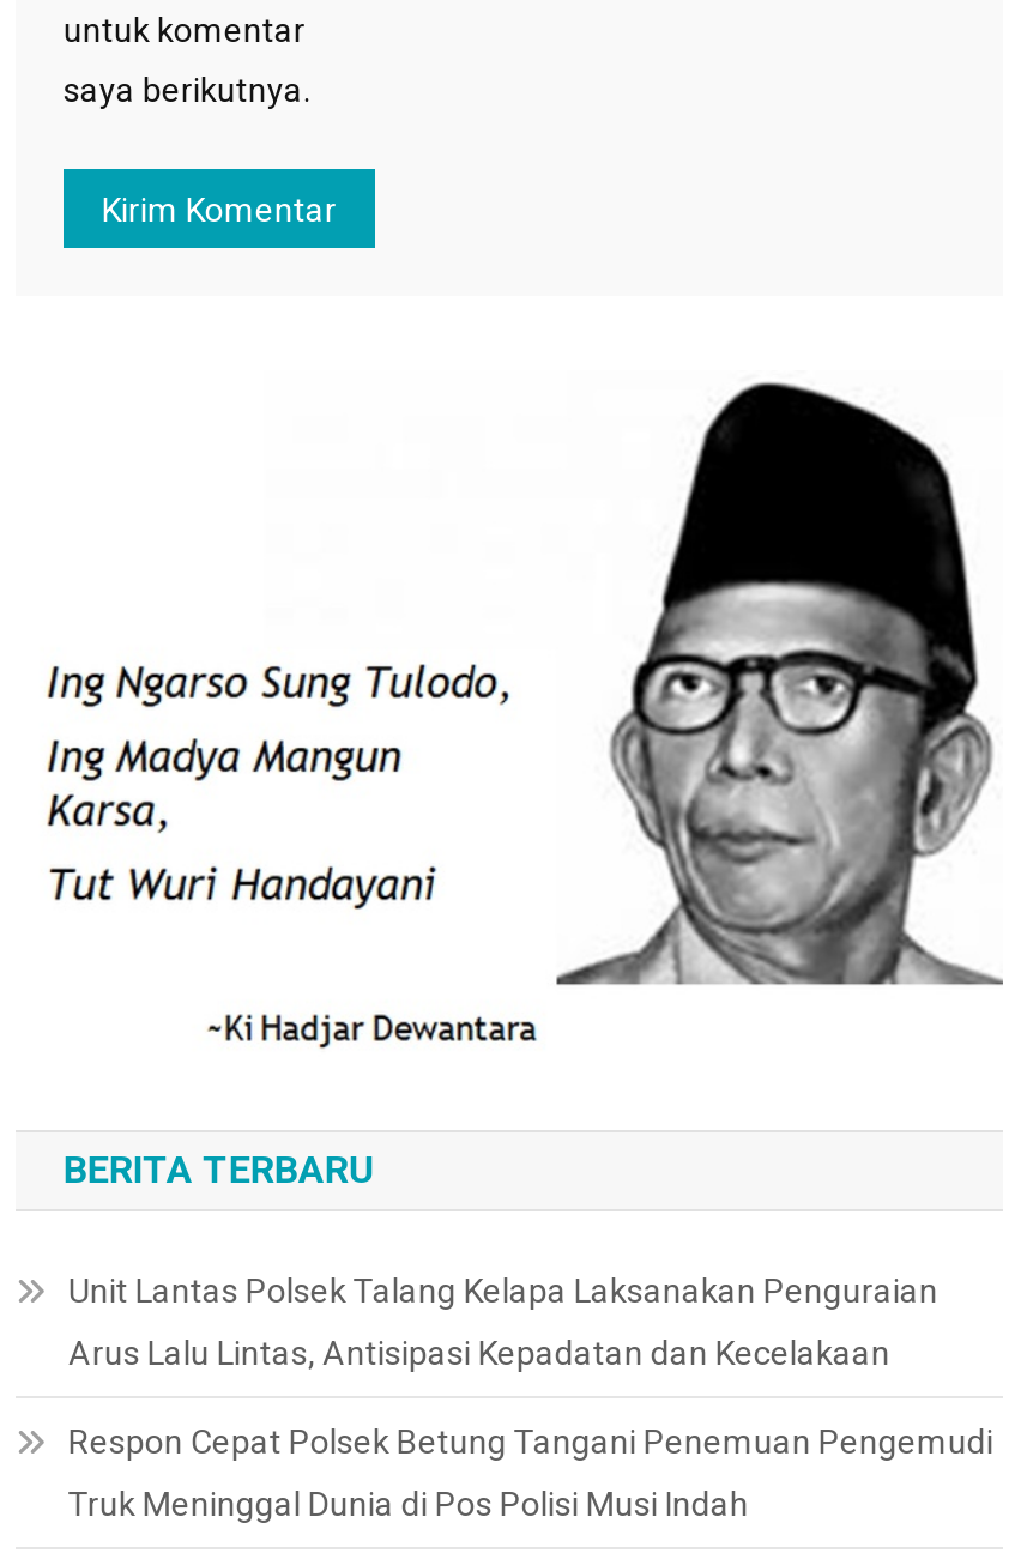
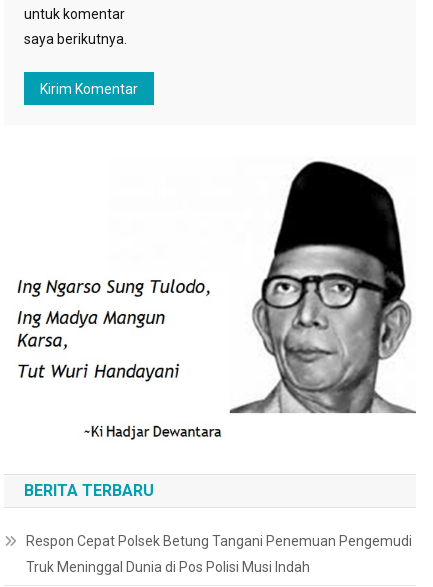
[68,1273,938,1373] Unit Lantas Polsek Talang Kelapa Laksanakan Penguraian | Arus Lalu Lintas, Antisipasi Kepadatan dan Kecelakaan -> none

